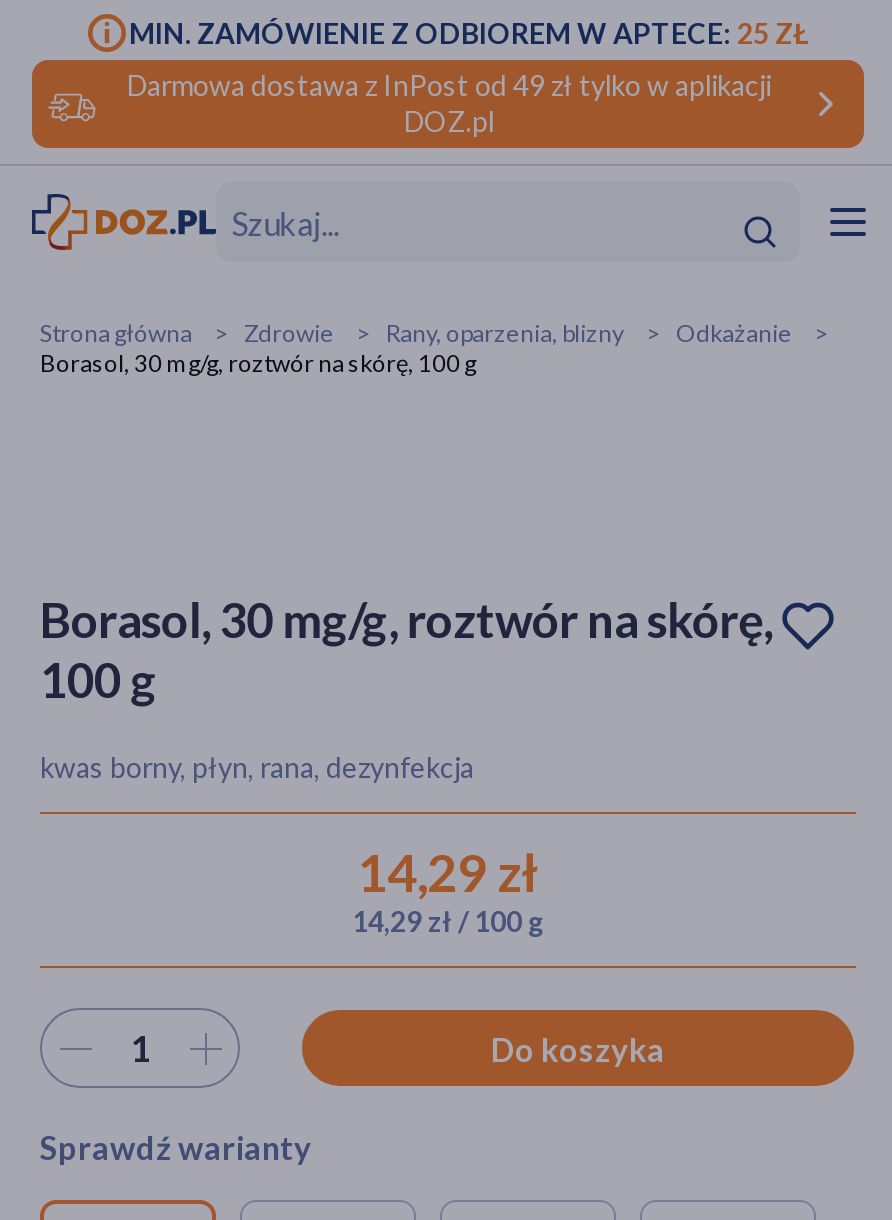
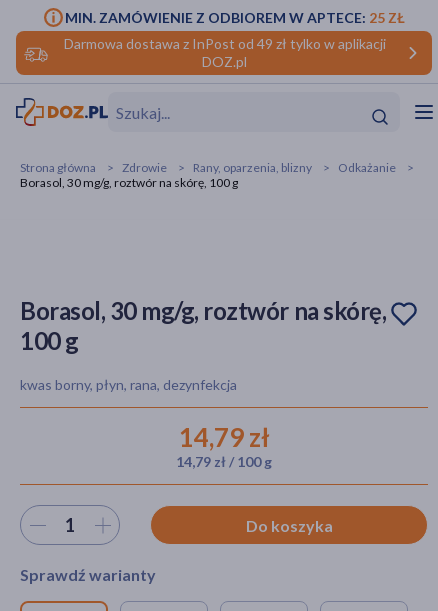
[357,840,539,904] 14,29 zł -> [178,421,269,453] 14,79 zł
[352,904,544,938] 14,29 zł / 100 g -> [176,453,272,470] 14,79 zł / 100 g

